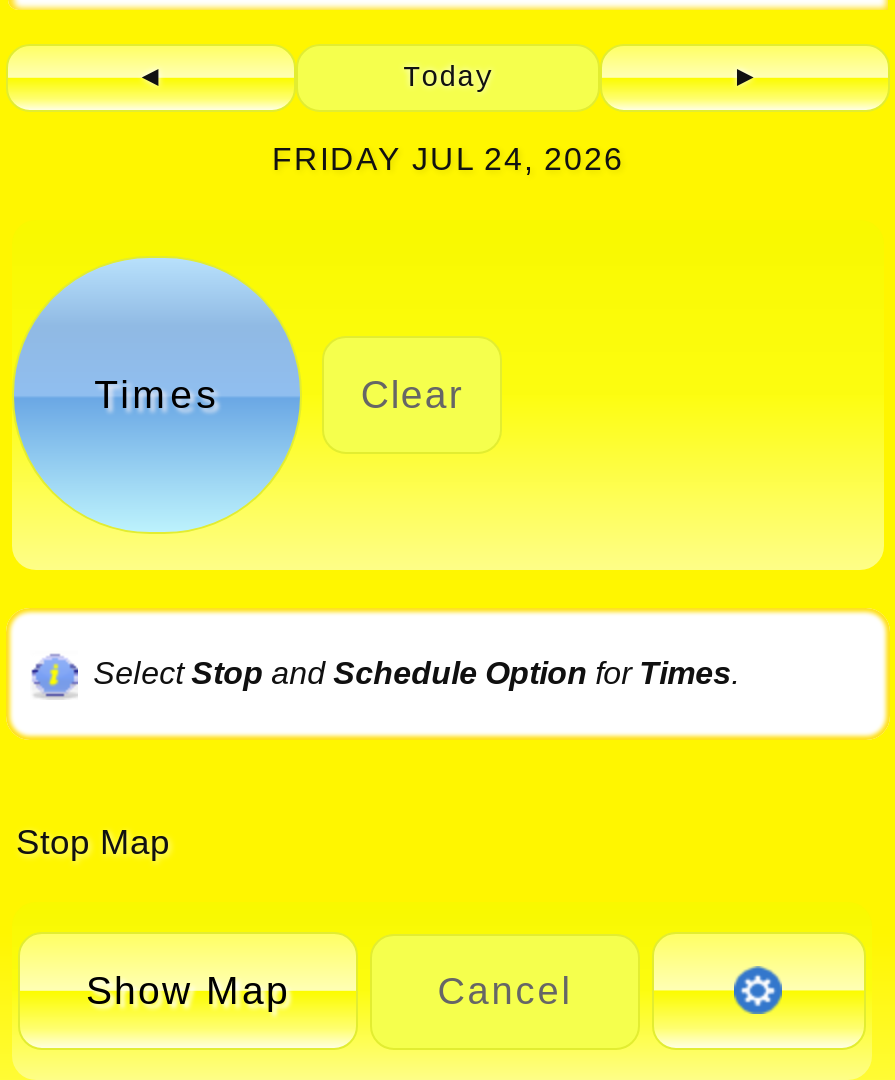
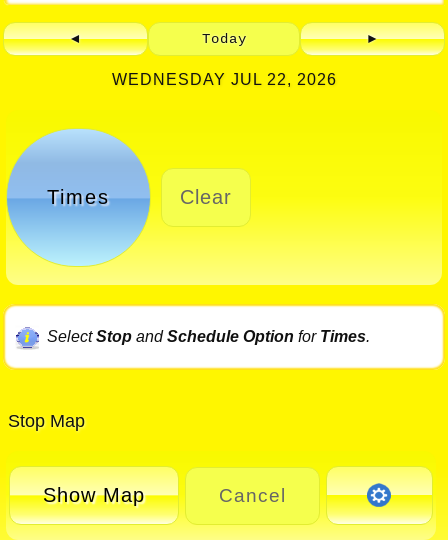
[272,142,624,176] FRIDAY JUL 24, 2026 -> [111,71,336,88] WEDNESDAY JUL 22, 2026

